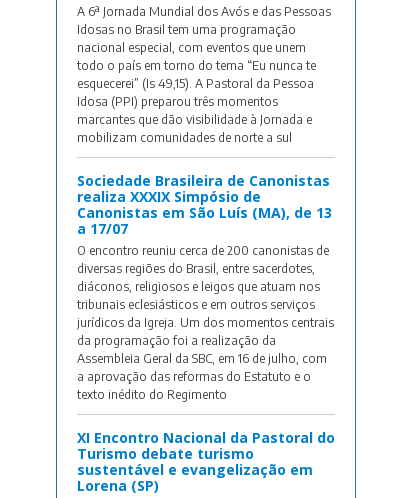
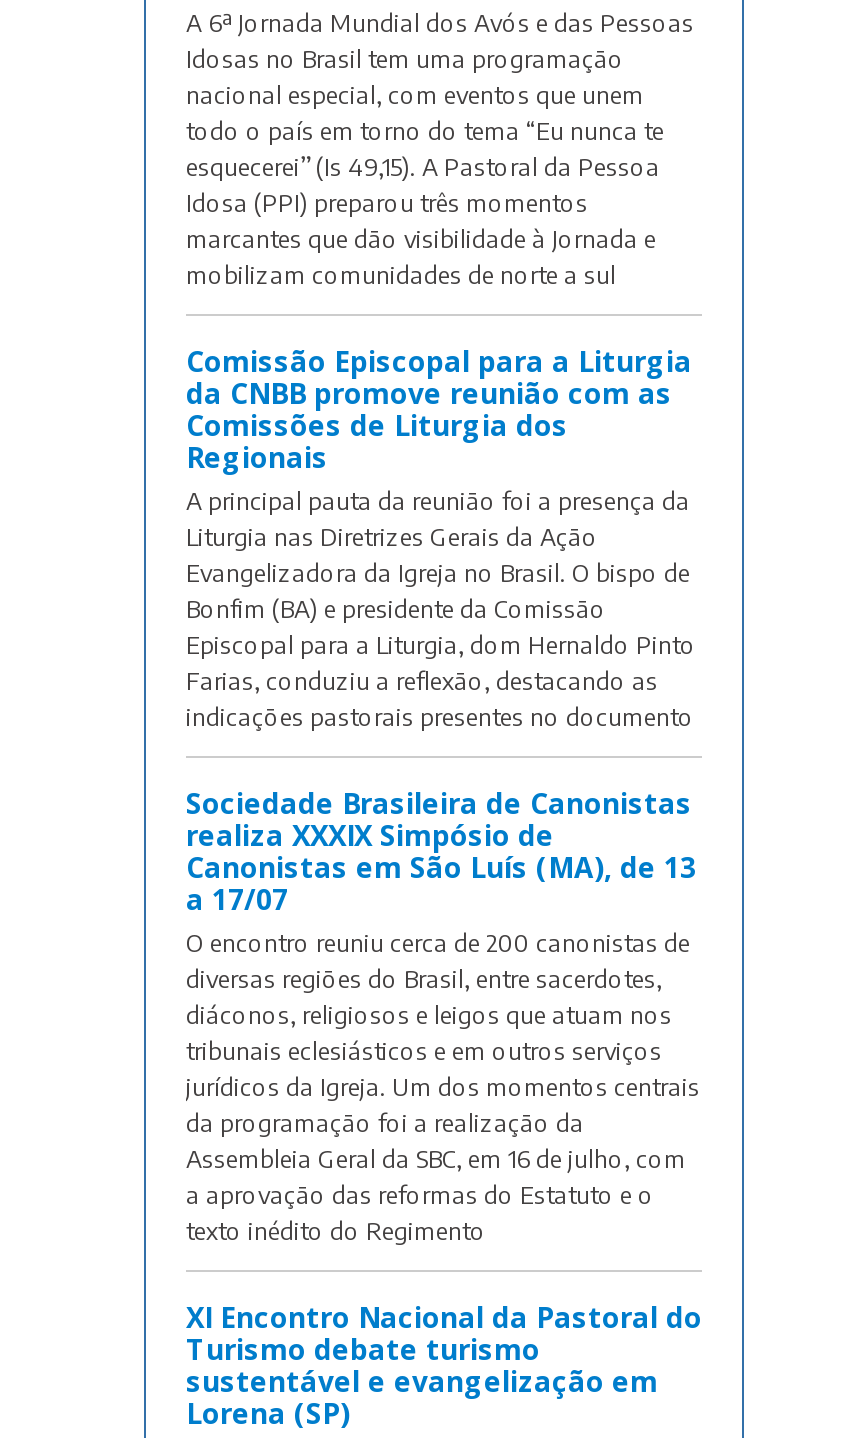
none -> [186,342,696,732] Comissão Episcopal para a Liturgia | da CNBB promove reunião com as | Comissões de Liturgia dos | Regionais | A principal pauta da reunião foi a presença da | Liturgia nas Diretrizes Gerais da Ação | Evangelizadora da Igreja no Brasil. O bispo de | Bonfim (BA) e presidente da Comissão | Episcopal para a Liturgia, dom Hernaldo Pinto | Farias, conduziu a reflexão, destacando as | indicações pastorais presentes no documento

